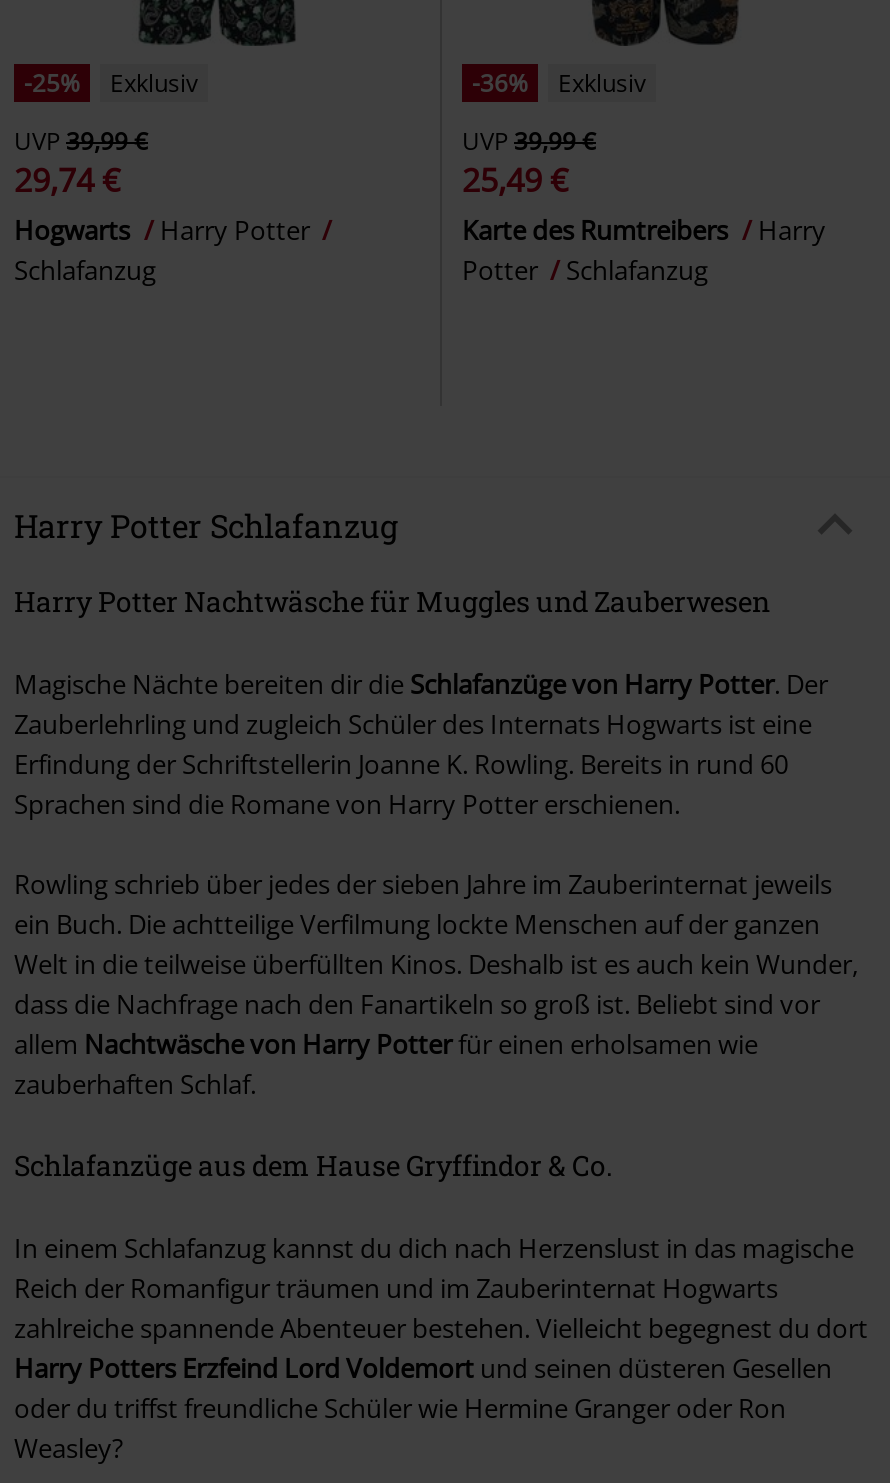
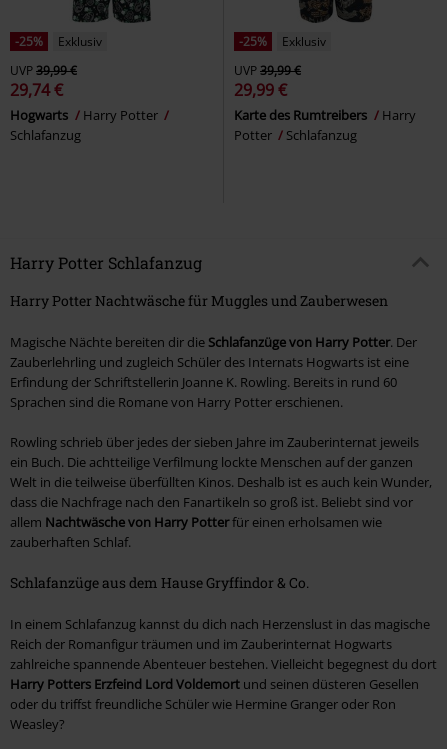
[472,66,646,100] -36% Exklusiv -> [239,33,326,50] -25% Exklusiv
[462,158,568,202] 25,49 € -> [234,79,287,101] 29,99 €

